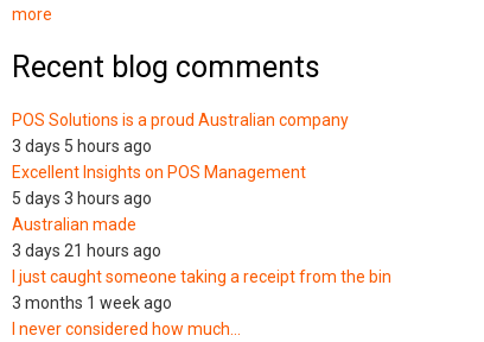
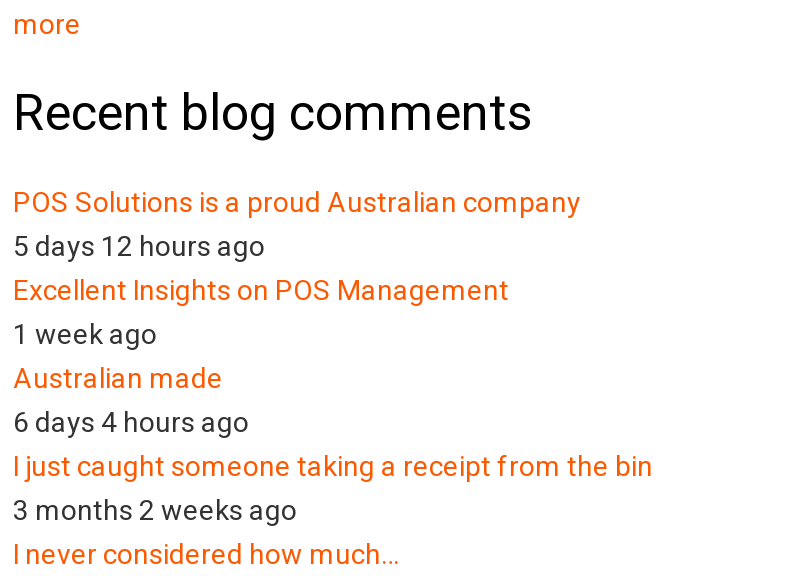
[12,136,152,155] 3 days 5 hours ago -> [13,230,265,262] 5 days 12 hours ago
[12,189,152,208] 5 days 3 hours ago -> [13,318,157,350] 1 week ago
[12,241,161,260] 3 days 21 hours ago -> [13,406,249,438] 6 days 4 hours ago
[12,293,172,312] 3 months 1 week ago -> [13,494,297,526] 3 months 2 weeks ago

